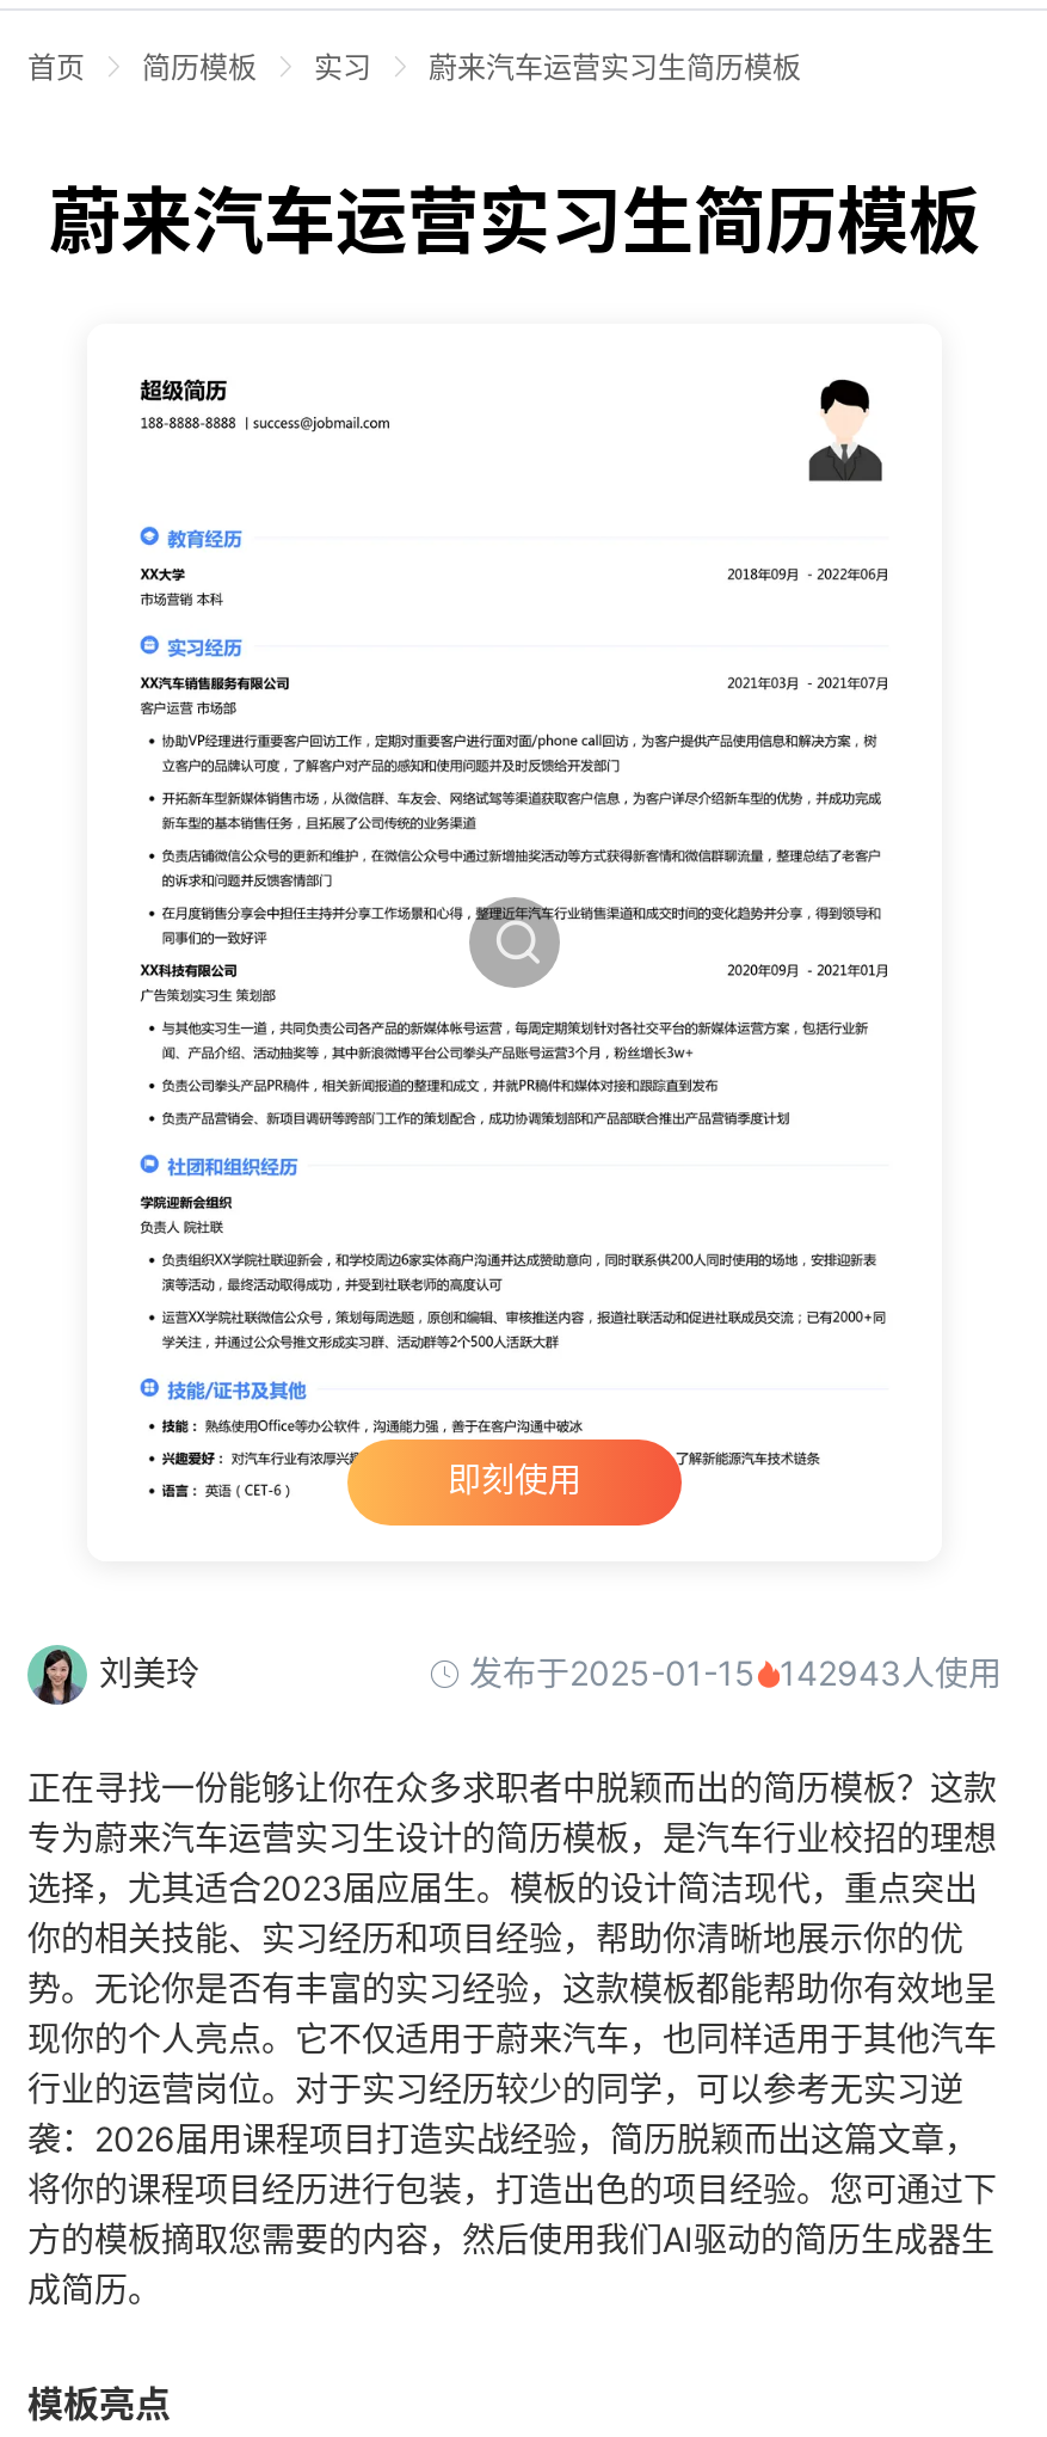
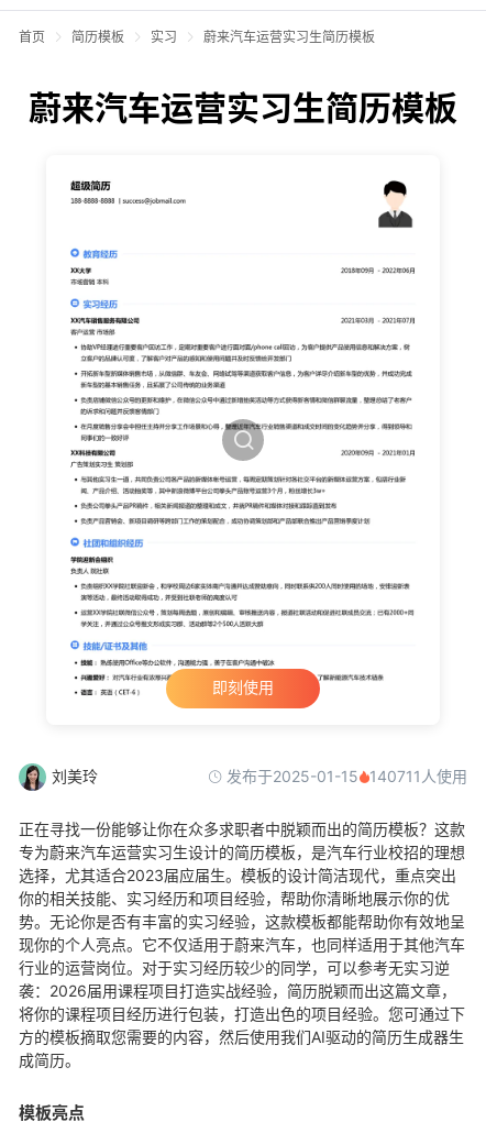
[460,1651,1002,1693] 发布于2025-01-15 142943人使用 -> [222,766,467,786] 发布于2025-01-15 140711人使用

